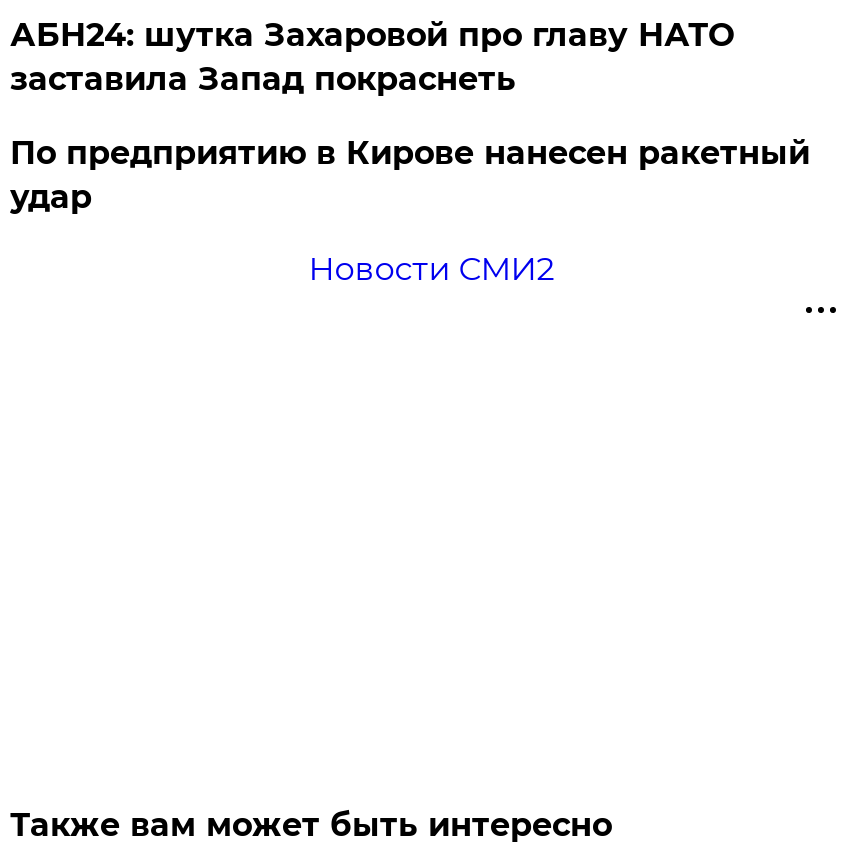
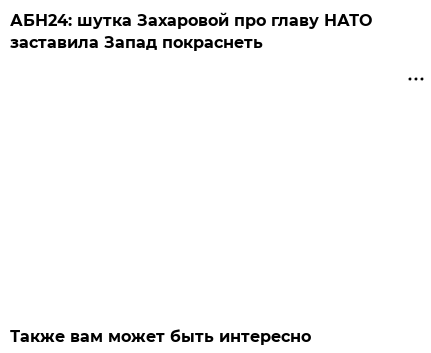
[10,134,810,288] По предприятию в Кирове нанесен ракетный | удар | Новости СМИ2 -> none

